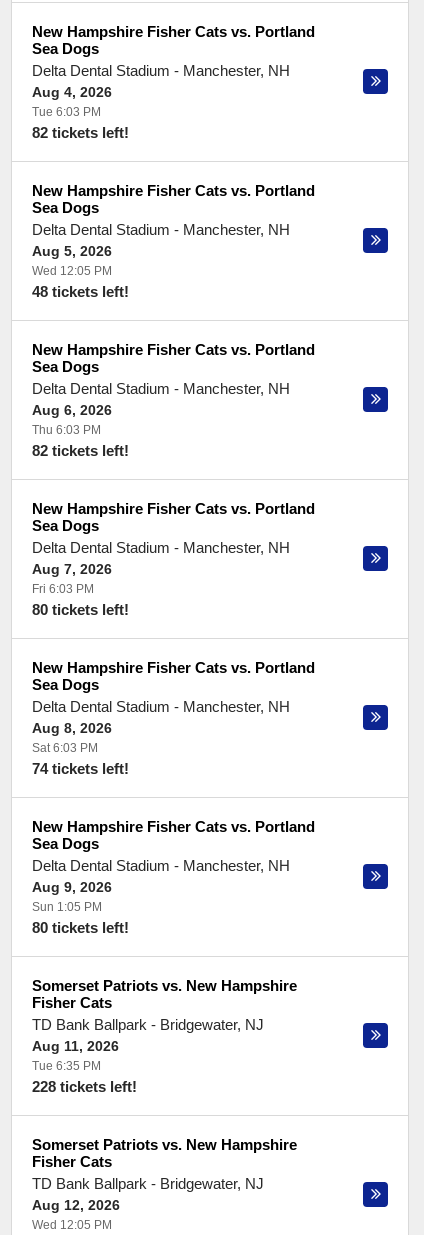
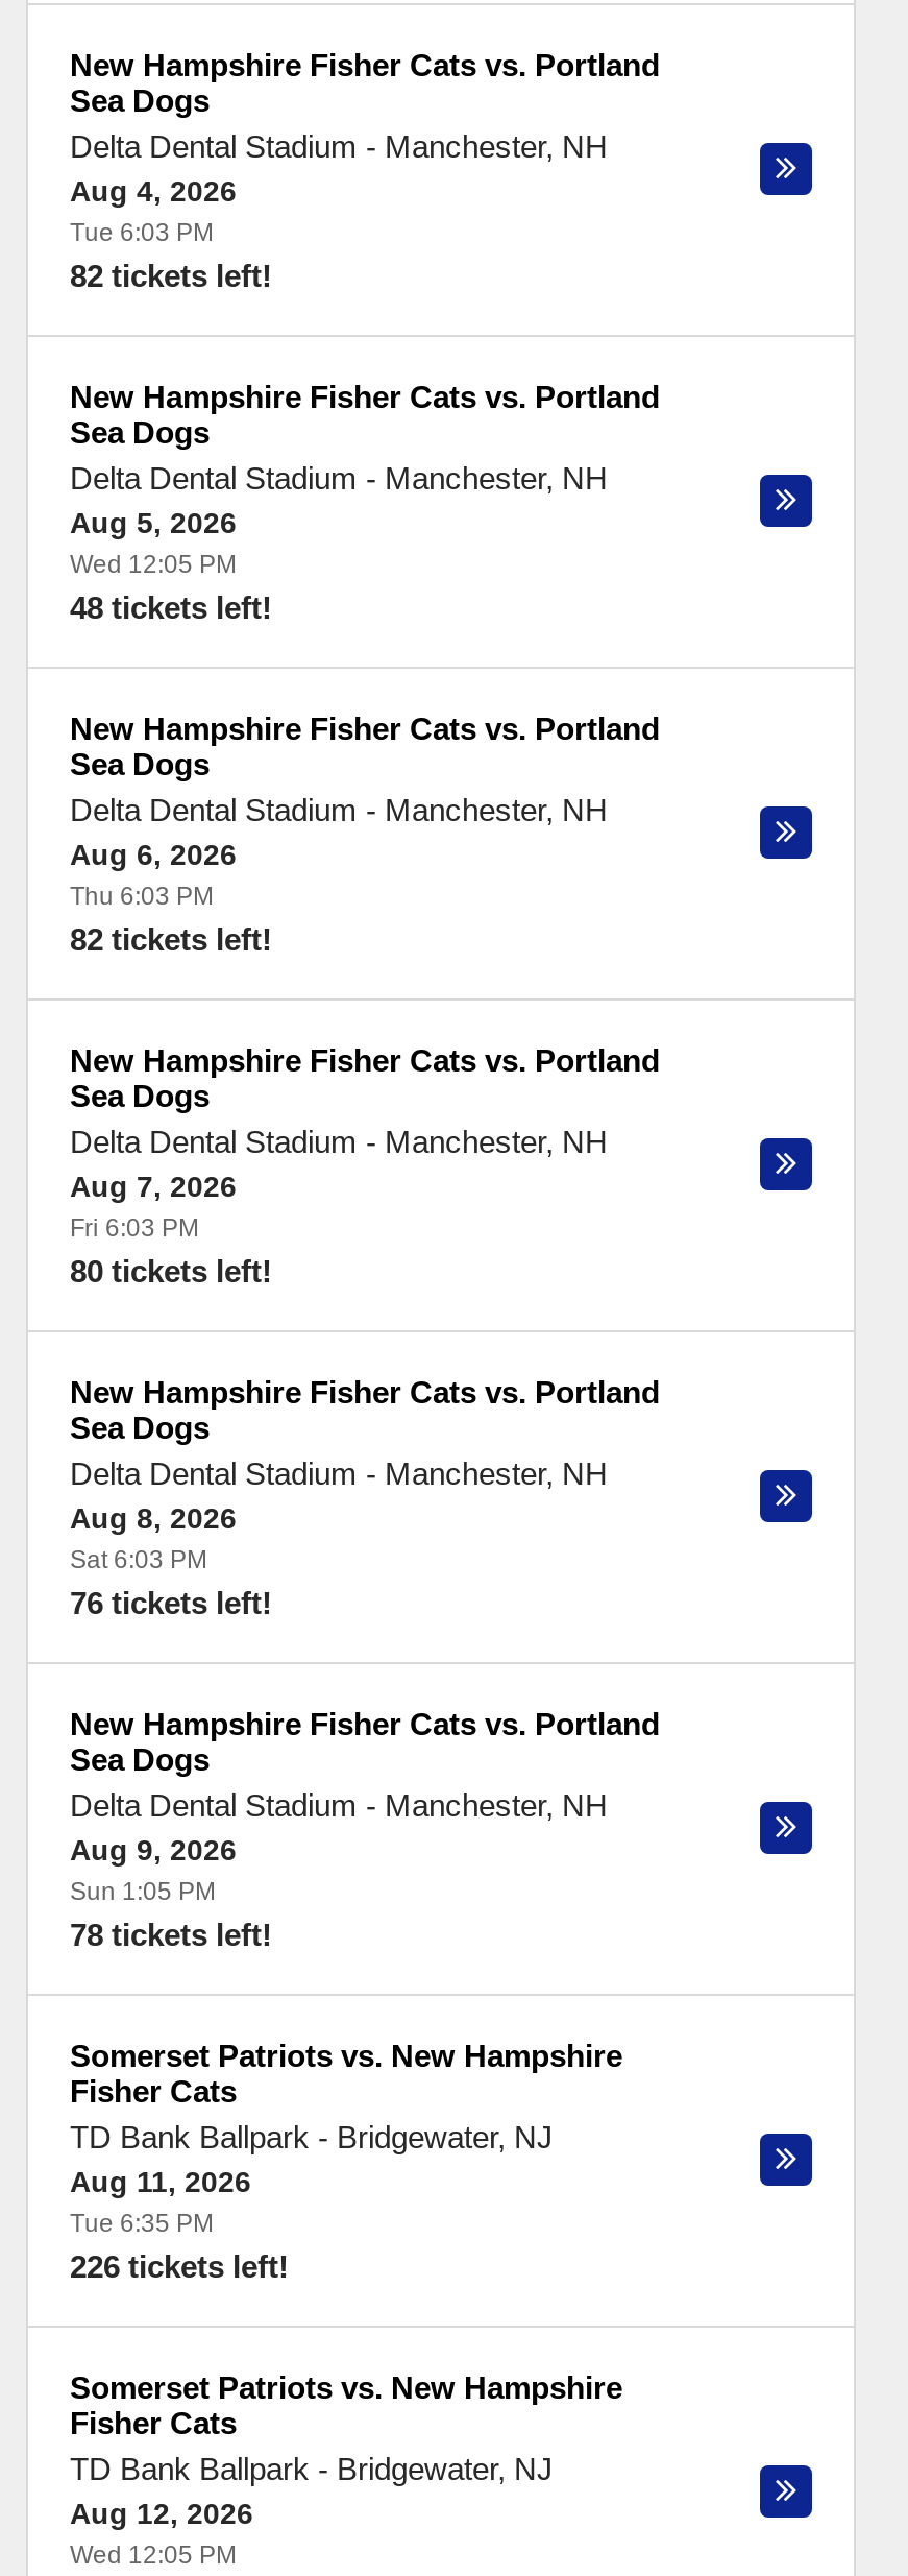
[32,760,129,777] 74 tickets left! -> [70,1585,272,1620] 76 tickets left!
[32,919,129,936] 80 tickets left! -> [70,1917,272,1952] 78 tickets left!
[32,1078,137,1095] 228 tickets left! -> [70,2248,289,2284] 226 tickets left!

